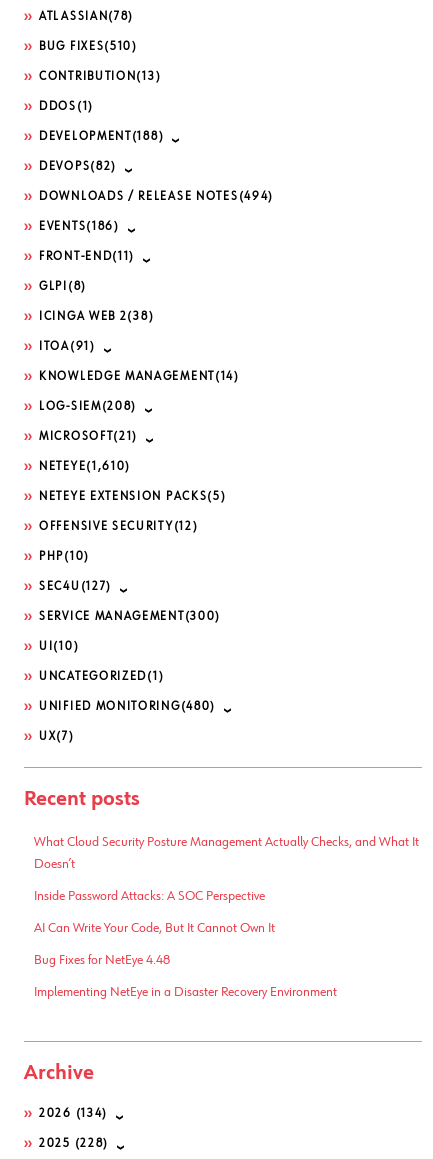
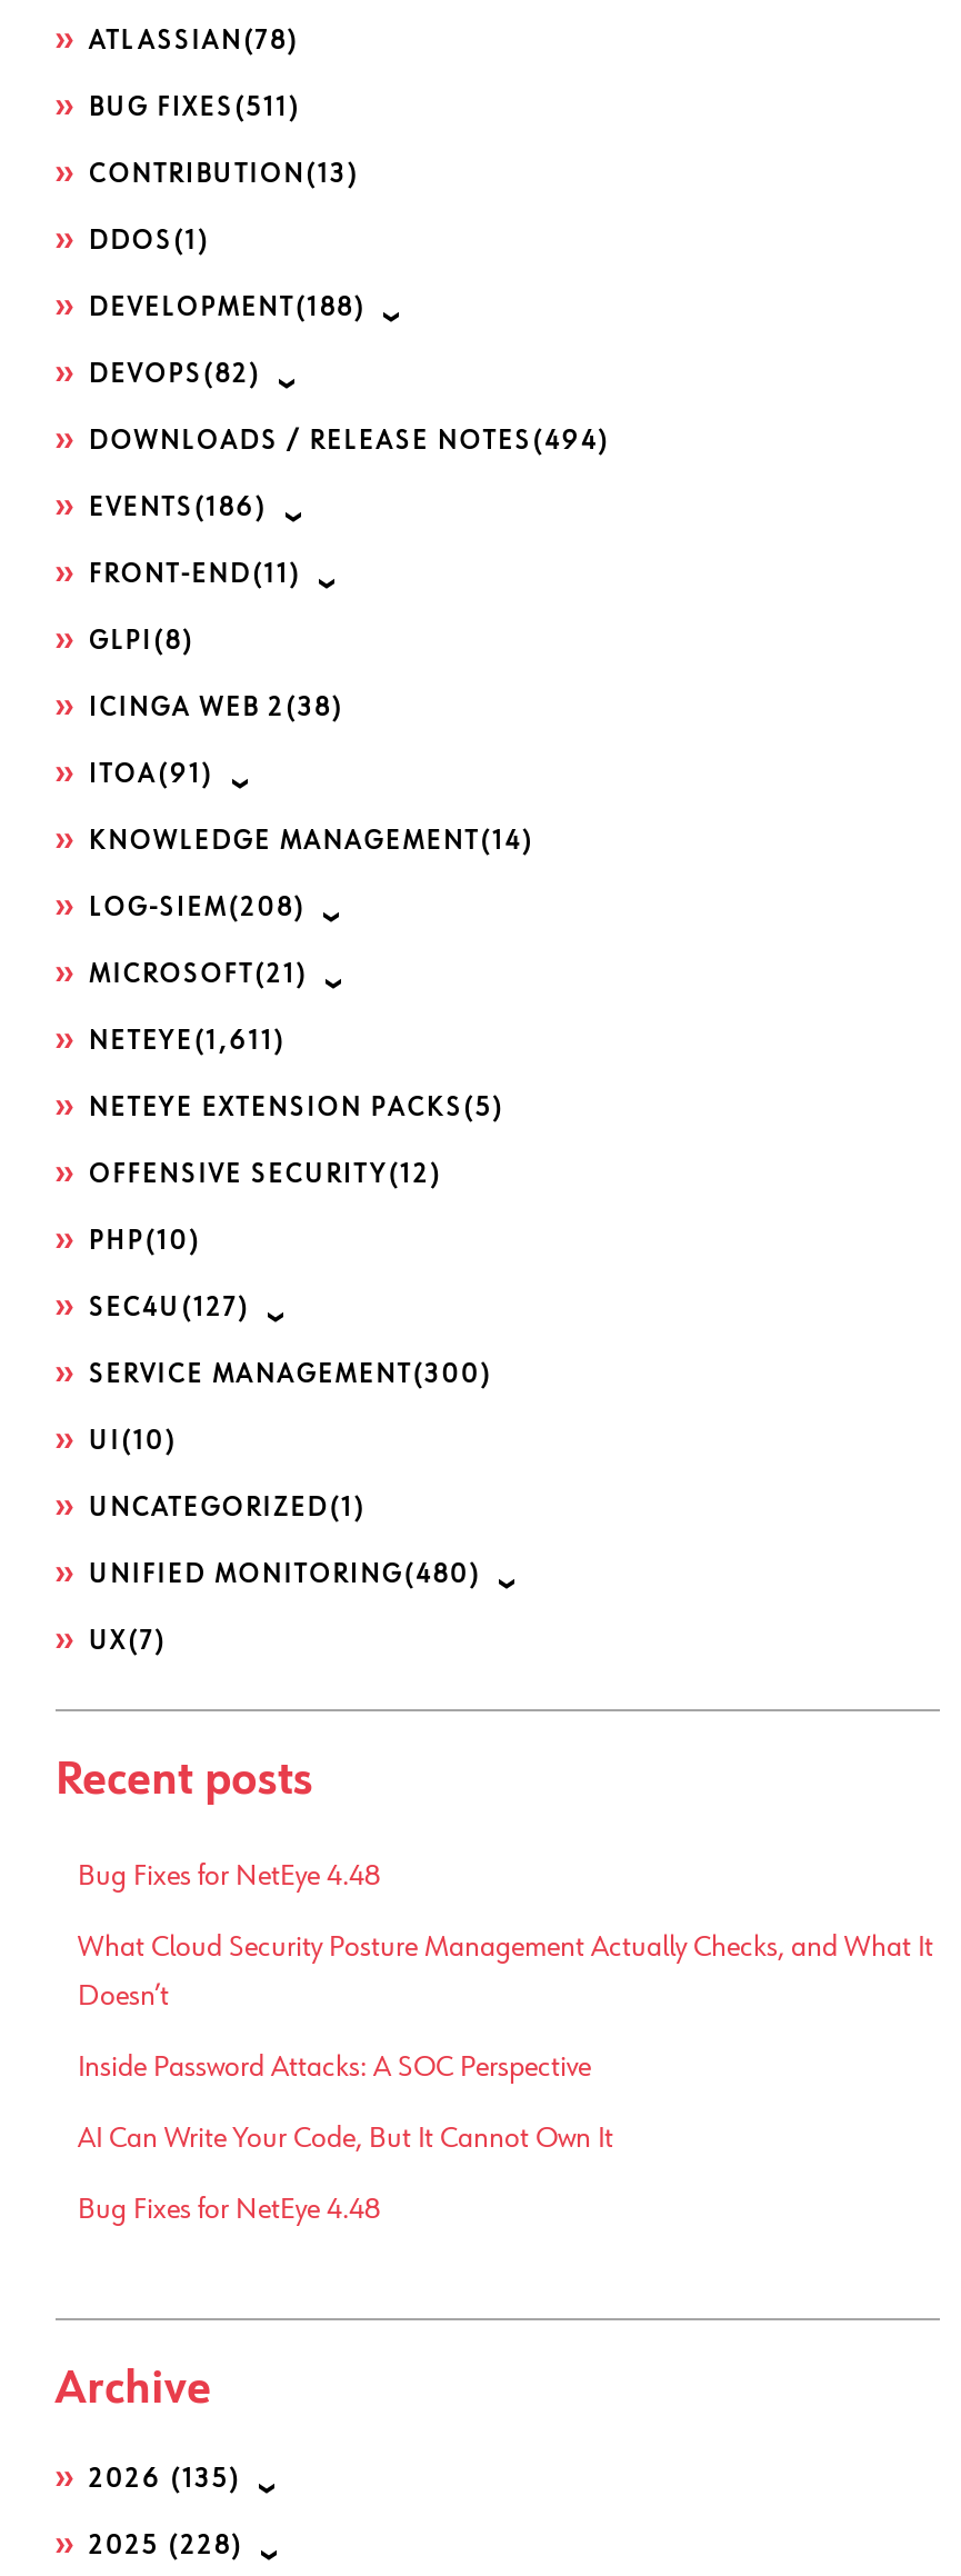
[39,41,138,53] BUG FIXES (510) -> [89,96,302,122] BUG FIXES (511)
[39,461,131,473] NETEYE (1,610) -> [89,1029,287,1056] NETEYE (1,611)
none -> [78,1860,380,1891] Bug Fixes for NetEye 4.48
moved [34,835,419,967] -> [78,1931,933,2225]: What Cloud Security Posture Management Actually Checks, and What It | Doesn’t | Inside Password Attacks: A SOC Perspective | AI Can Write Your Code, But It Cannot Own It | Bug Fixes for NetEye 4.48
[34,985,337,999] Implementing NetEye in a Disaster Recovery Environment -> none
[39,1108,108,1120] 2026 (134) -> [89,2467,242,2494] 2026 (135)

